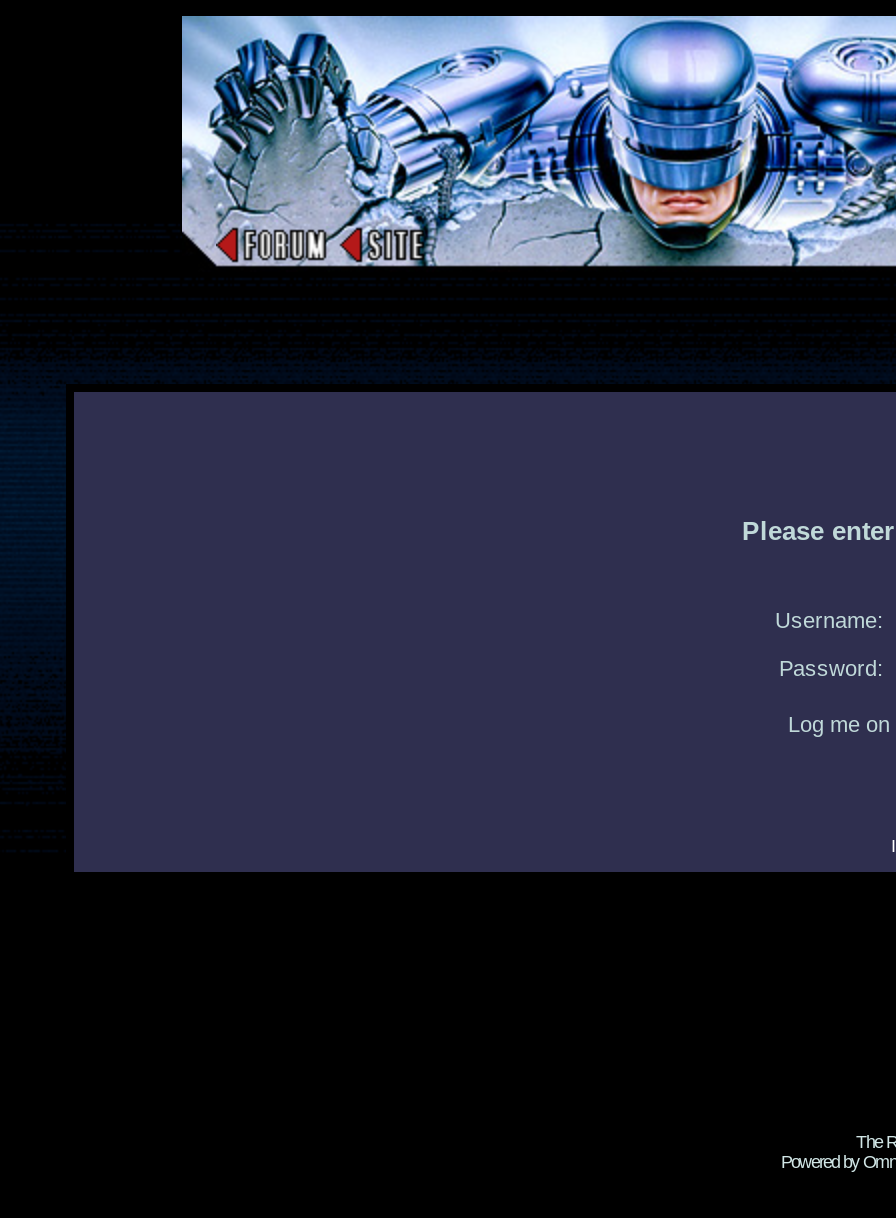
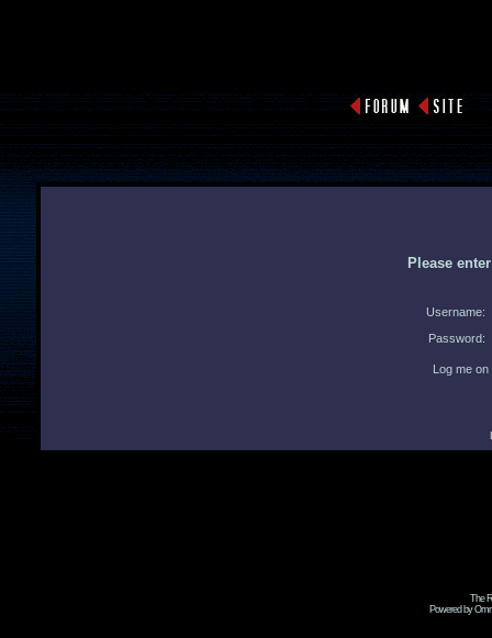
[180,14,890,268] [image] -> none

